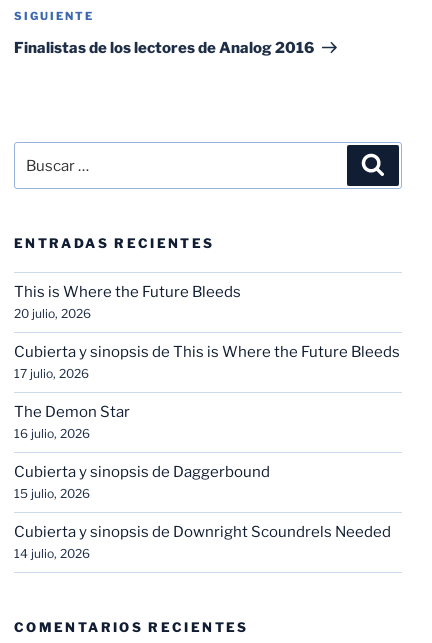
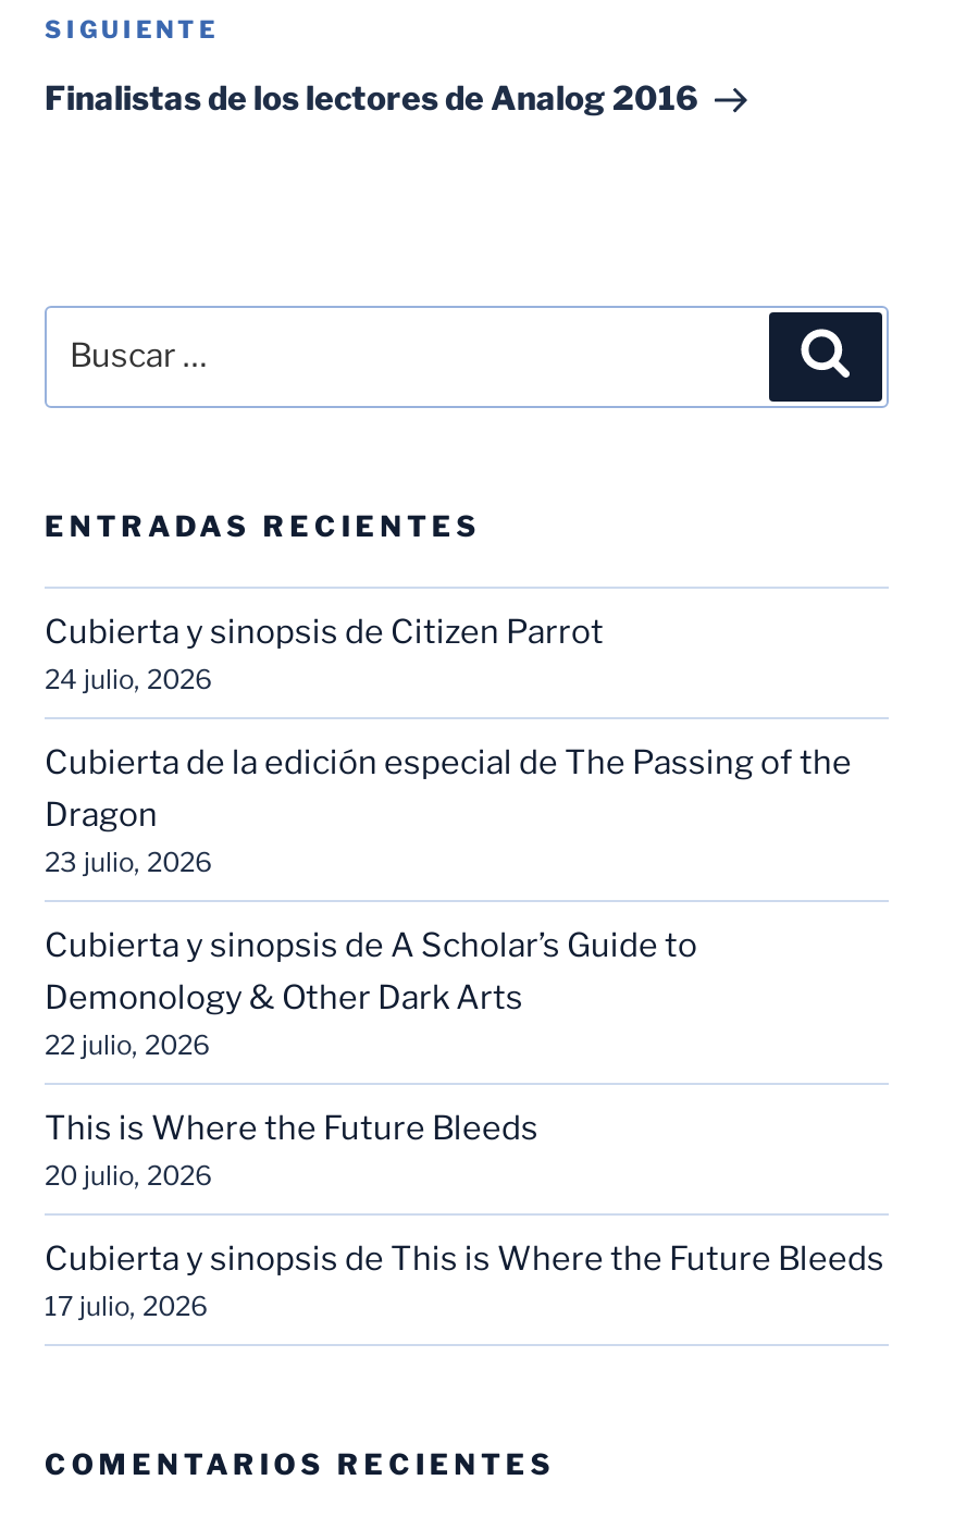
none -> [45,612,852,1060] Cubierta y sinopsis de Citizen Parrot | 24 julio, 2026 | Cubierta de la edición especial de The Passing of the | Dragon | 23 julio, 2026 | Cubierta y sinopsis de A Scholar’s Guide to | Demonology & Other Dark Arts | 22 julio, 2026
moved [14,283,400,381] -> [45,1108,884,1321]: This is Where the Future Bleeds | 20 julio, 2026 | Cubierta y sinopsis de This is Where the Future Bleeds | 17 julio, 2026
[14,403,391,561] The Demon Star | 16 julio, 2026 | Cubierta y sinopsis de Daggerbound | 15 julio, 2026 | Cubierta y sinopsis de Downright Scoundrels Needed | 14 julio, 2026 -> none

